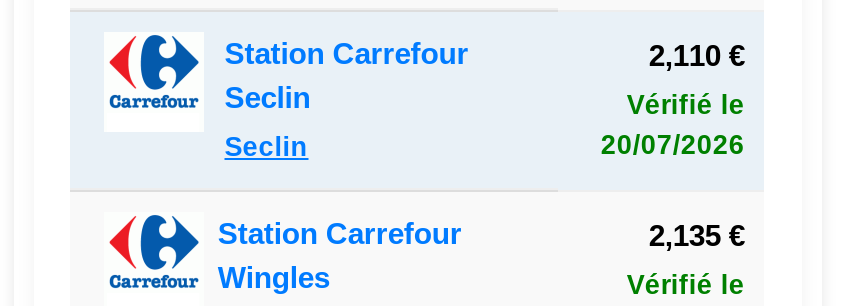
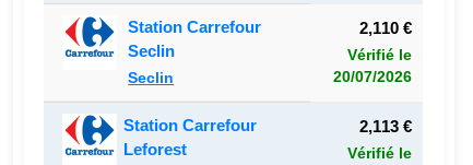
[649,218,745,252] 2,135 € -> [360,117,412,135] 2,113 €
[218,260,330,294] Wingles -> [124,140,187,158] Leforest

